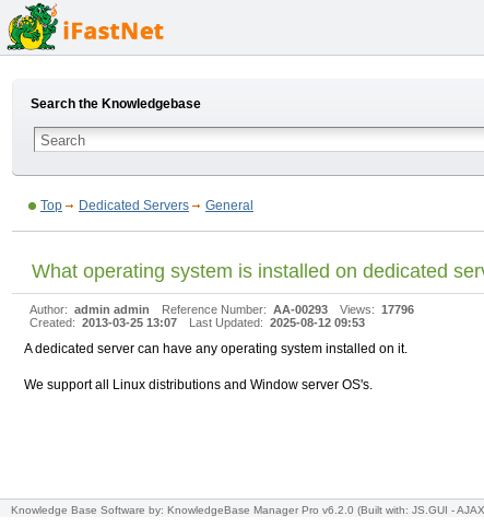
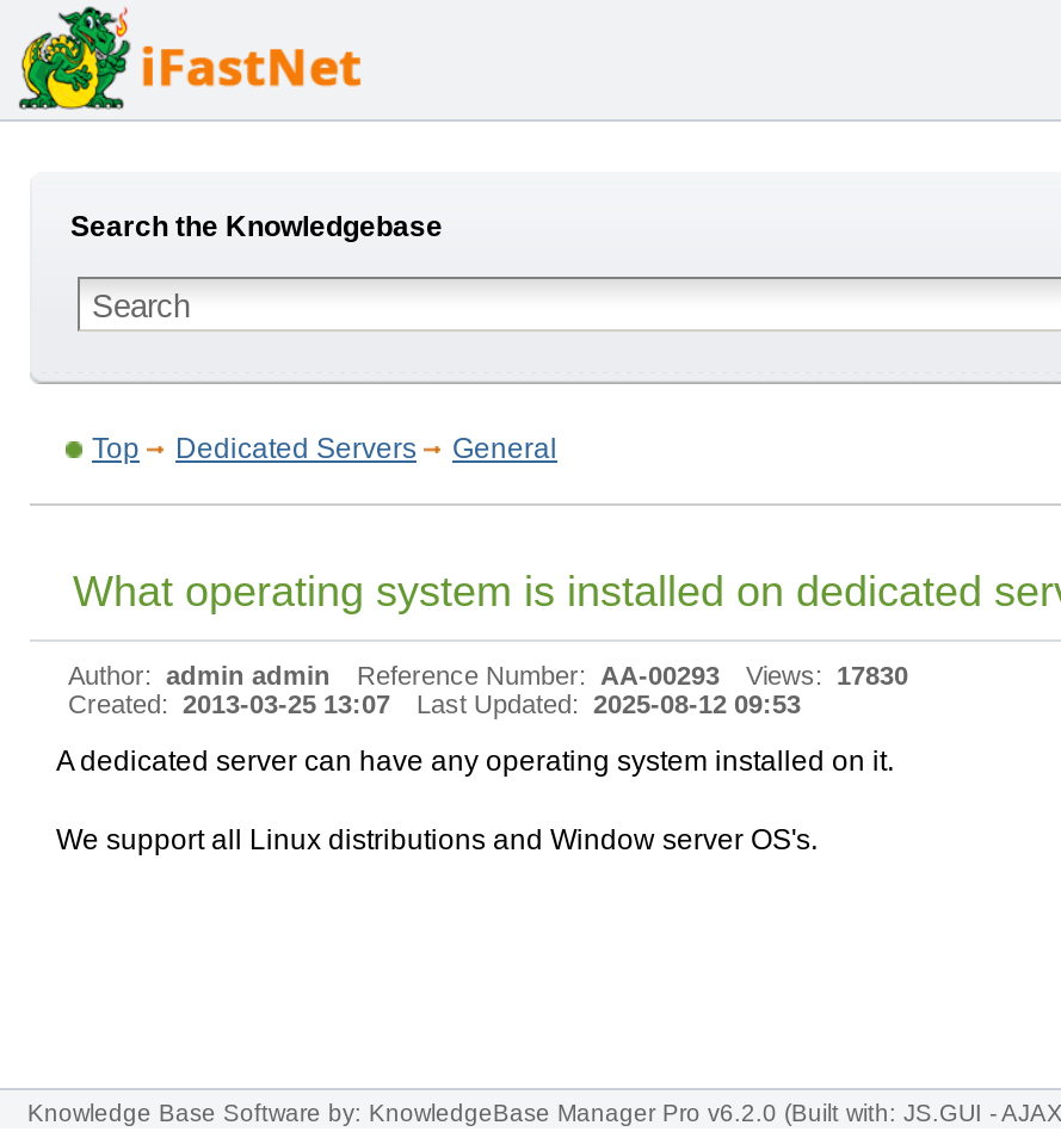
[29,303,414,316] Author: admin admin Reference Number: AA-00293 Views: 17796 -> [68,661,908,690] Author: admin admin Reference Number: AA-00293 Views: 17830

